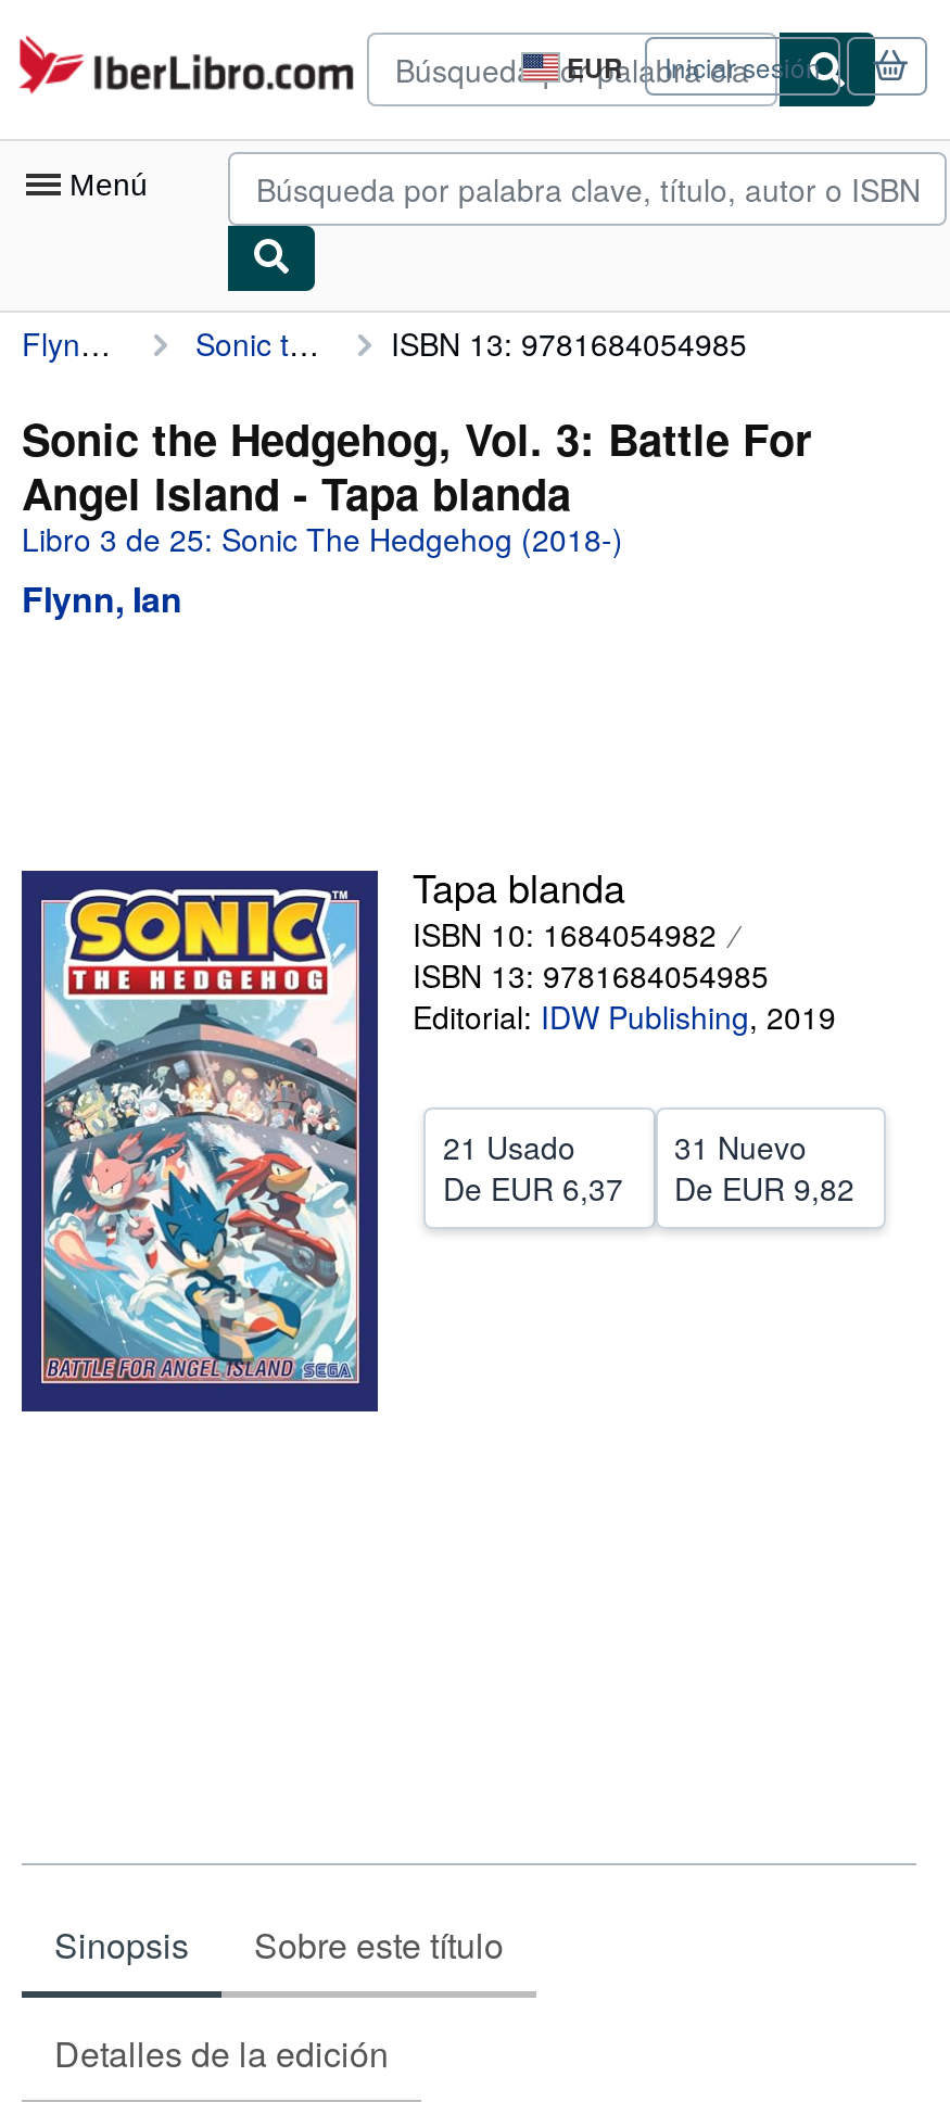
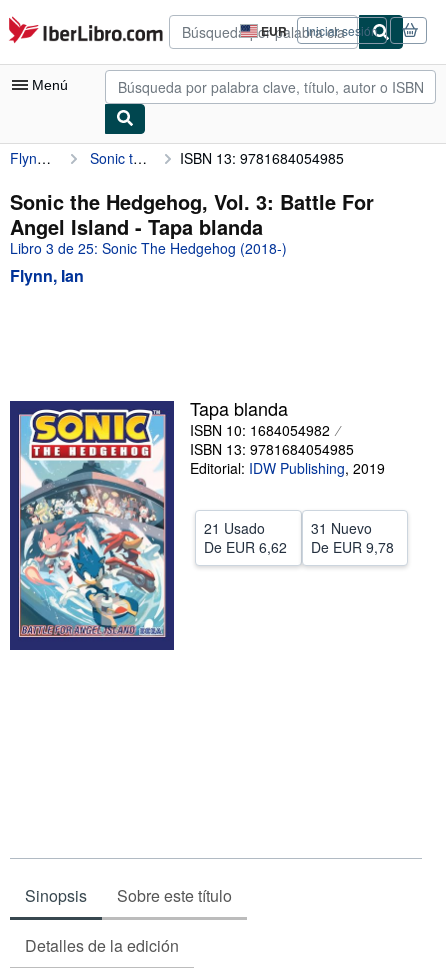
[443,1166,623,1210] De EUR 6,37 -> [204,537,287,557] De EUR 6,62
[674,1166,854,1210] De EUR 9,82 -> [310,537,393,557] De EUR 9,78

